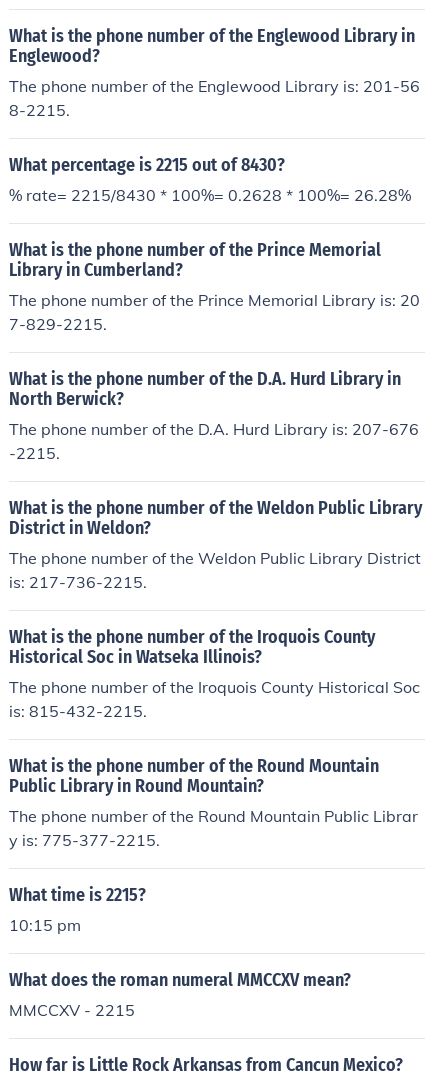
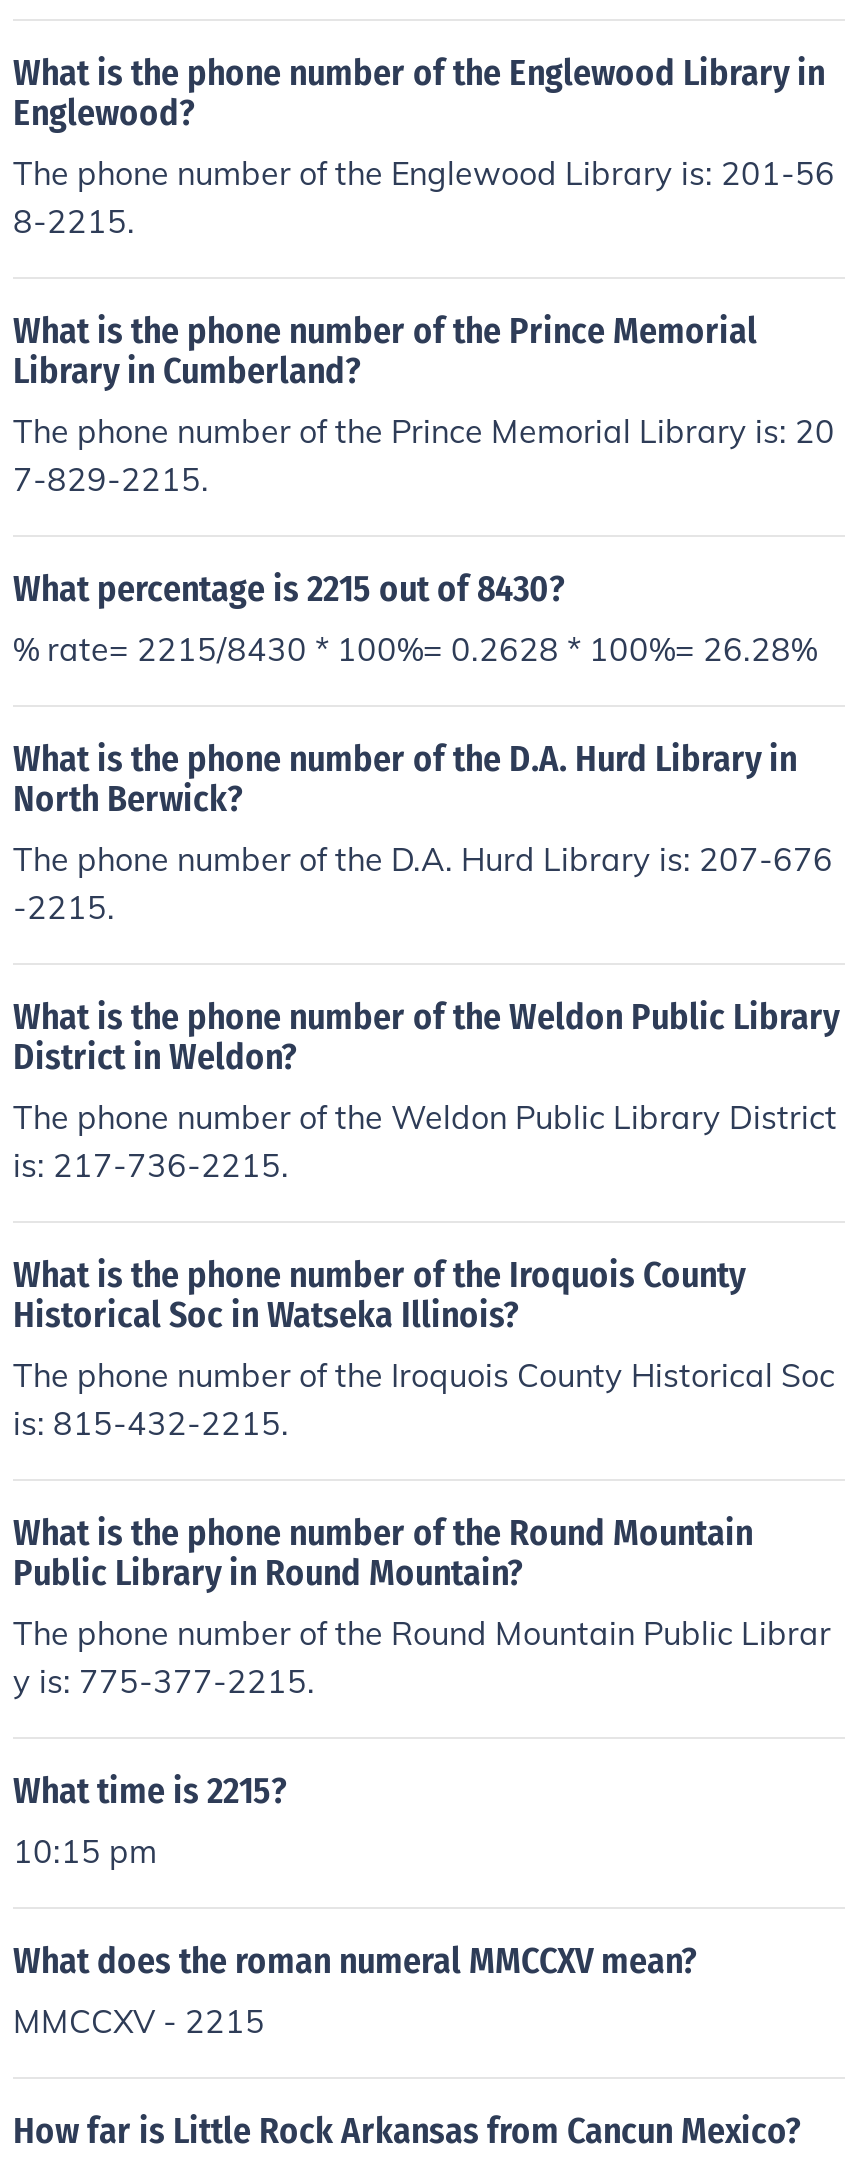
moved [9,154,411,205] -> [13,567,817,669]: What percentage is 2215 out of 8430? | % rate= 2215/8430 * 100%= 0.2628 * 100%= 26.28%
moved [9,239,420,334] -> [13,309,835,499]: What is the phone number of the Prince Memorial | Library in Cumberland? | The phone number of the Prince Memorial Library is: 20 | 7-829-2215.

